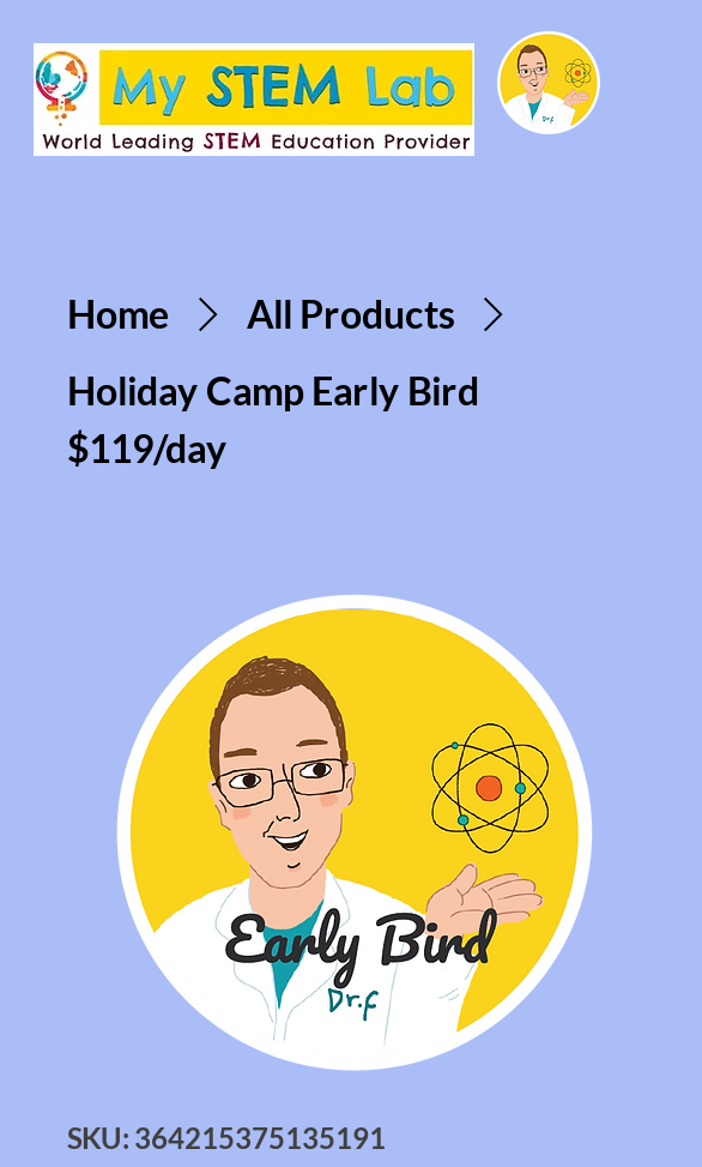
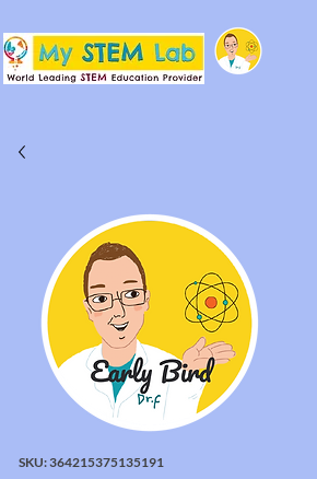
[67,290,479,470] Home | All Products | Holiday Camp Early Bird | $119/day -> none

